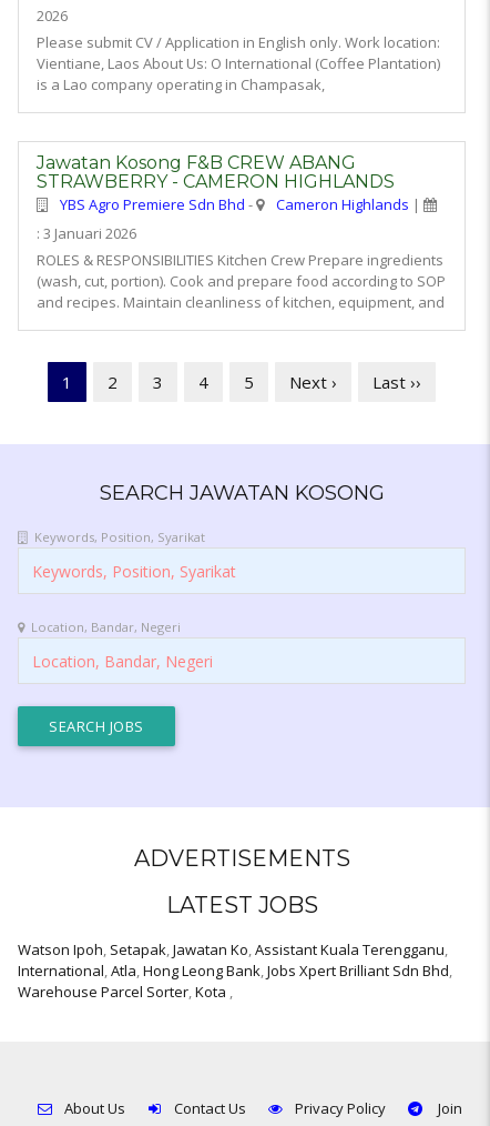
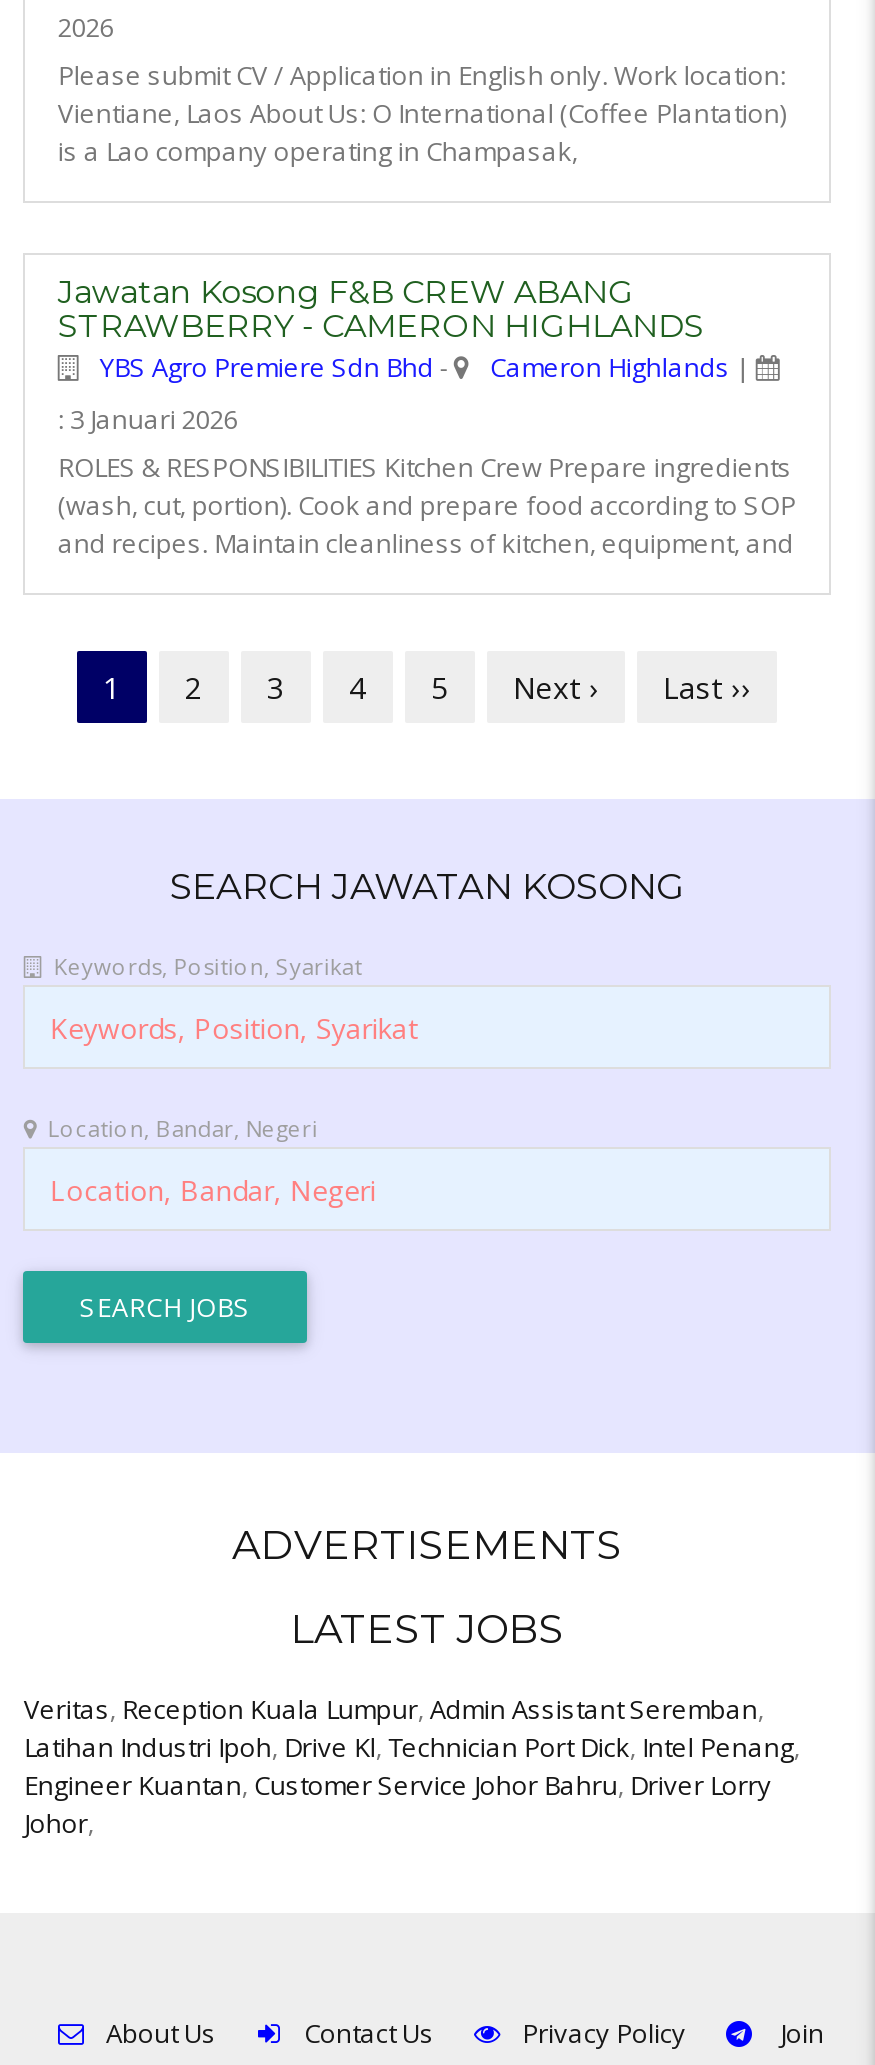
[18,939,453,1002] Watson Ipoh, Setapak, Jawatan Ko, Assistant Kuala Terengganu, | International, Atla, Hong Leong Bank, Jobs Xpert Brilliant Sdn Bhd, | Warehouse Parcel Sorter, Kota, -> [24,1691,800,1841] Veritas, Reception Kuala Lumpur, Admin Assistant Seremban, | Latihan Industri Ipoh, Drive Kl, Technician Port Dick, Intel Penang, | Engineer Kuantan, Customer Service Johor Bahru, Driver Lorry | Johor,

